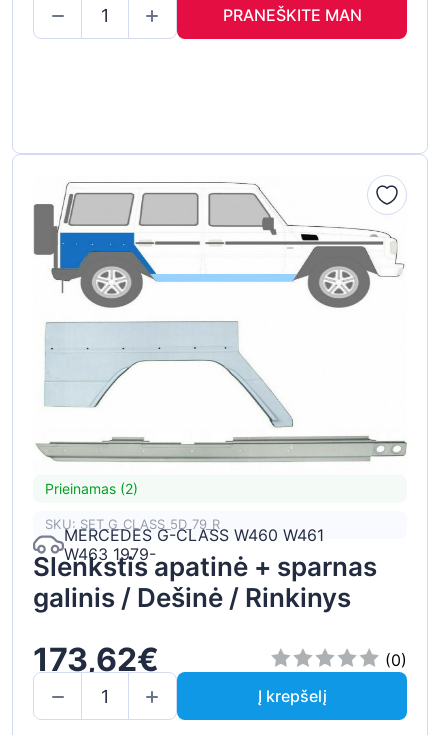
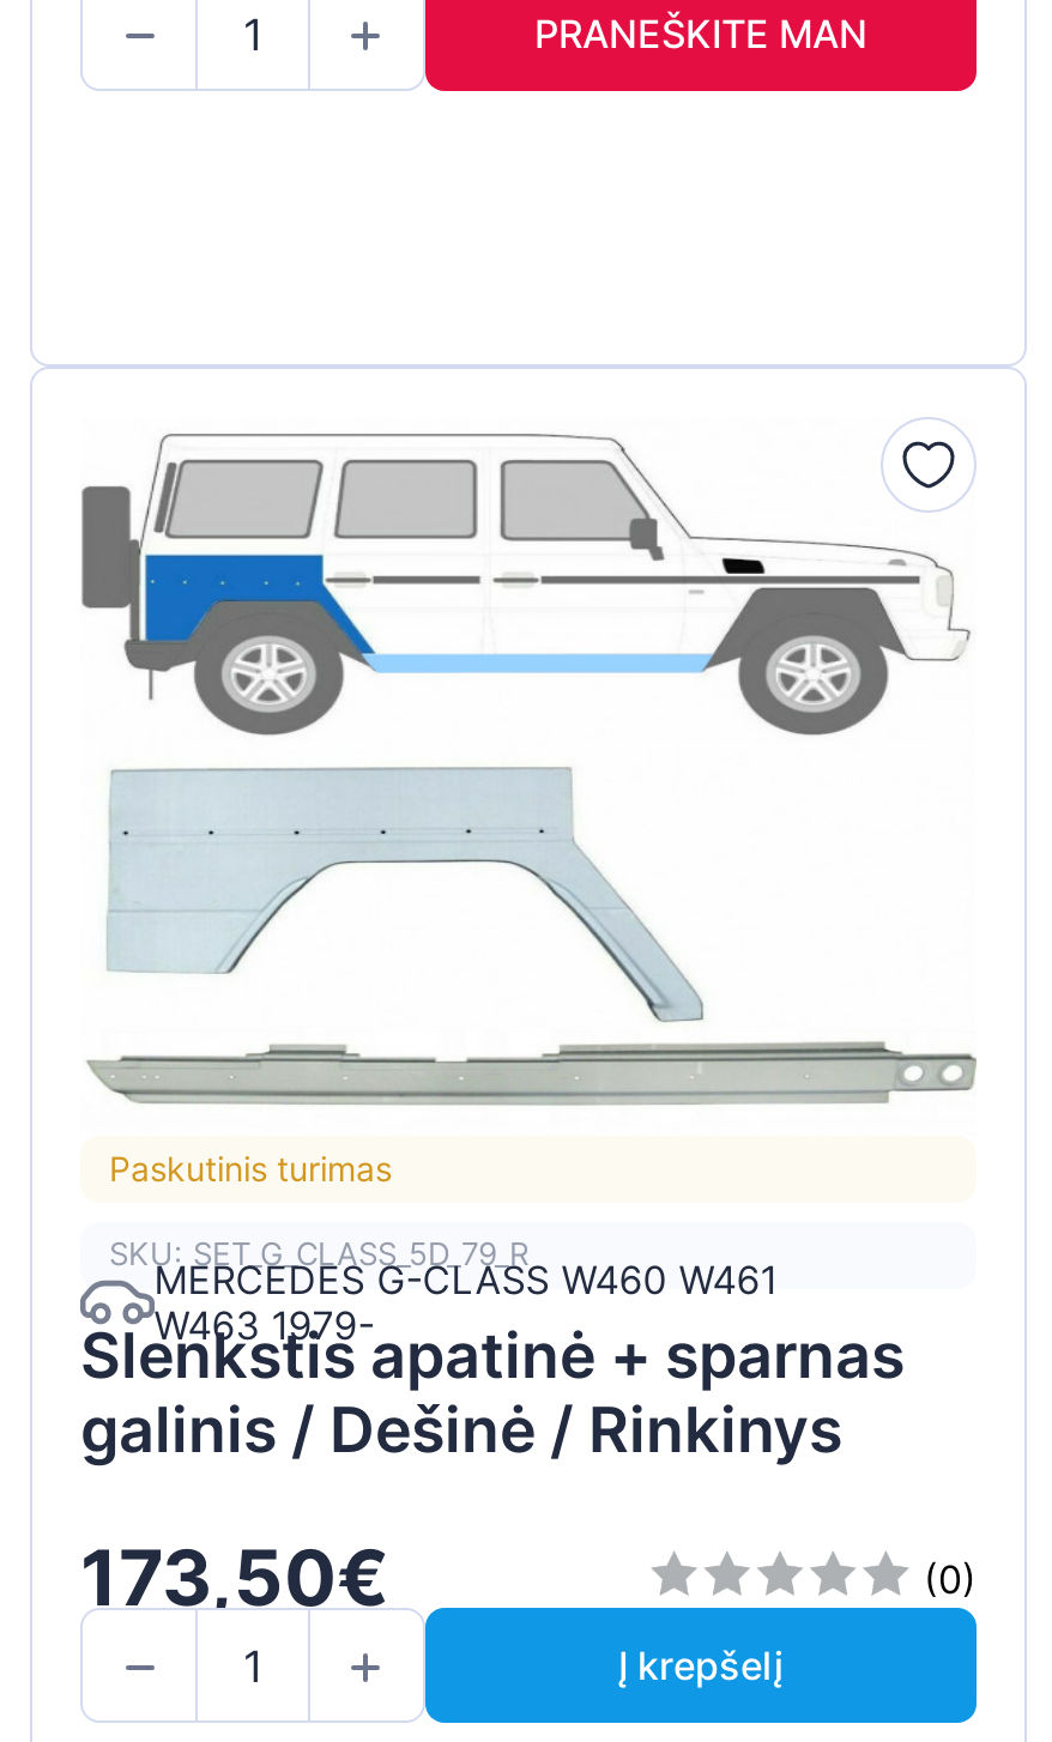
[45,480,138,497] Prieinamas (2) -> [109,1148,392,1189] Paskutinis turimas
[33,640,159,679] 173,62€ -> [80,1531,389,1624] 173,50€

